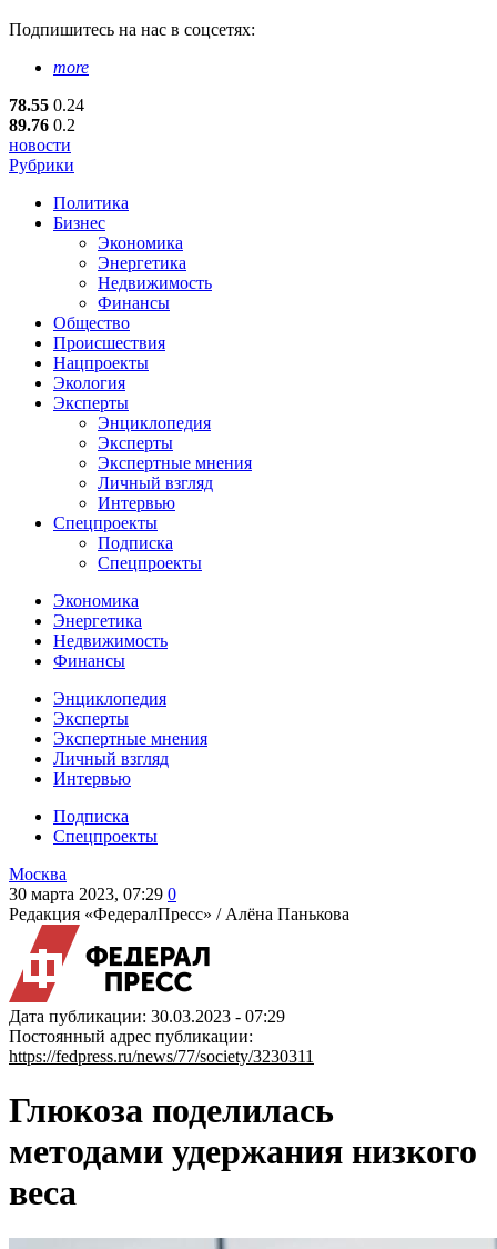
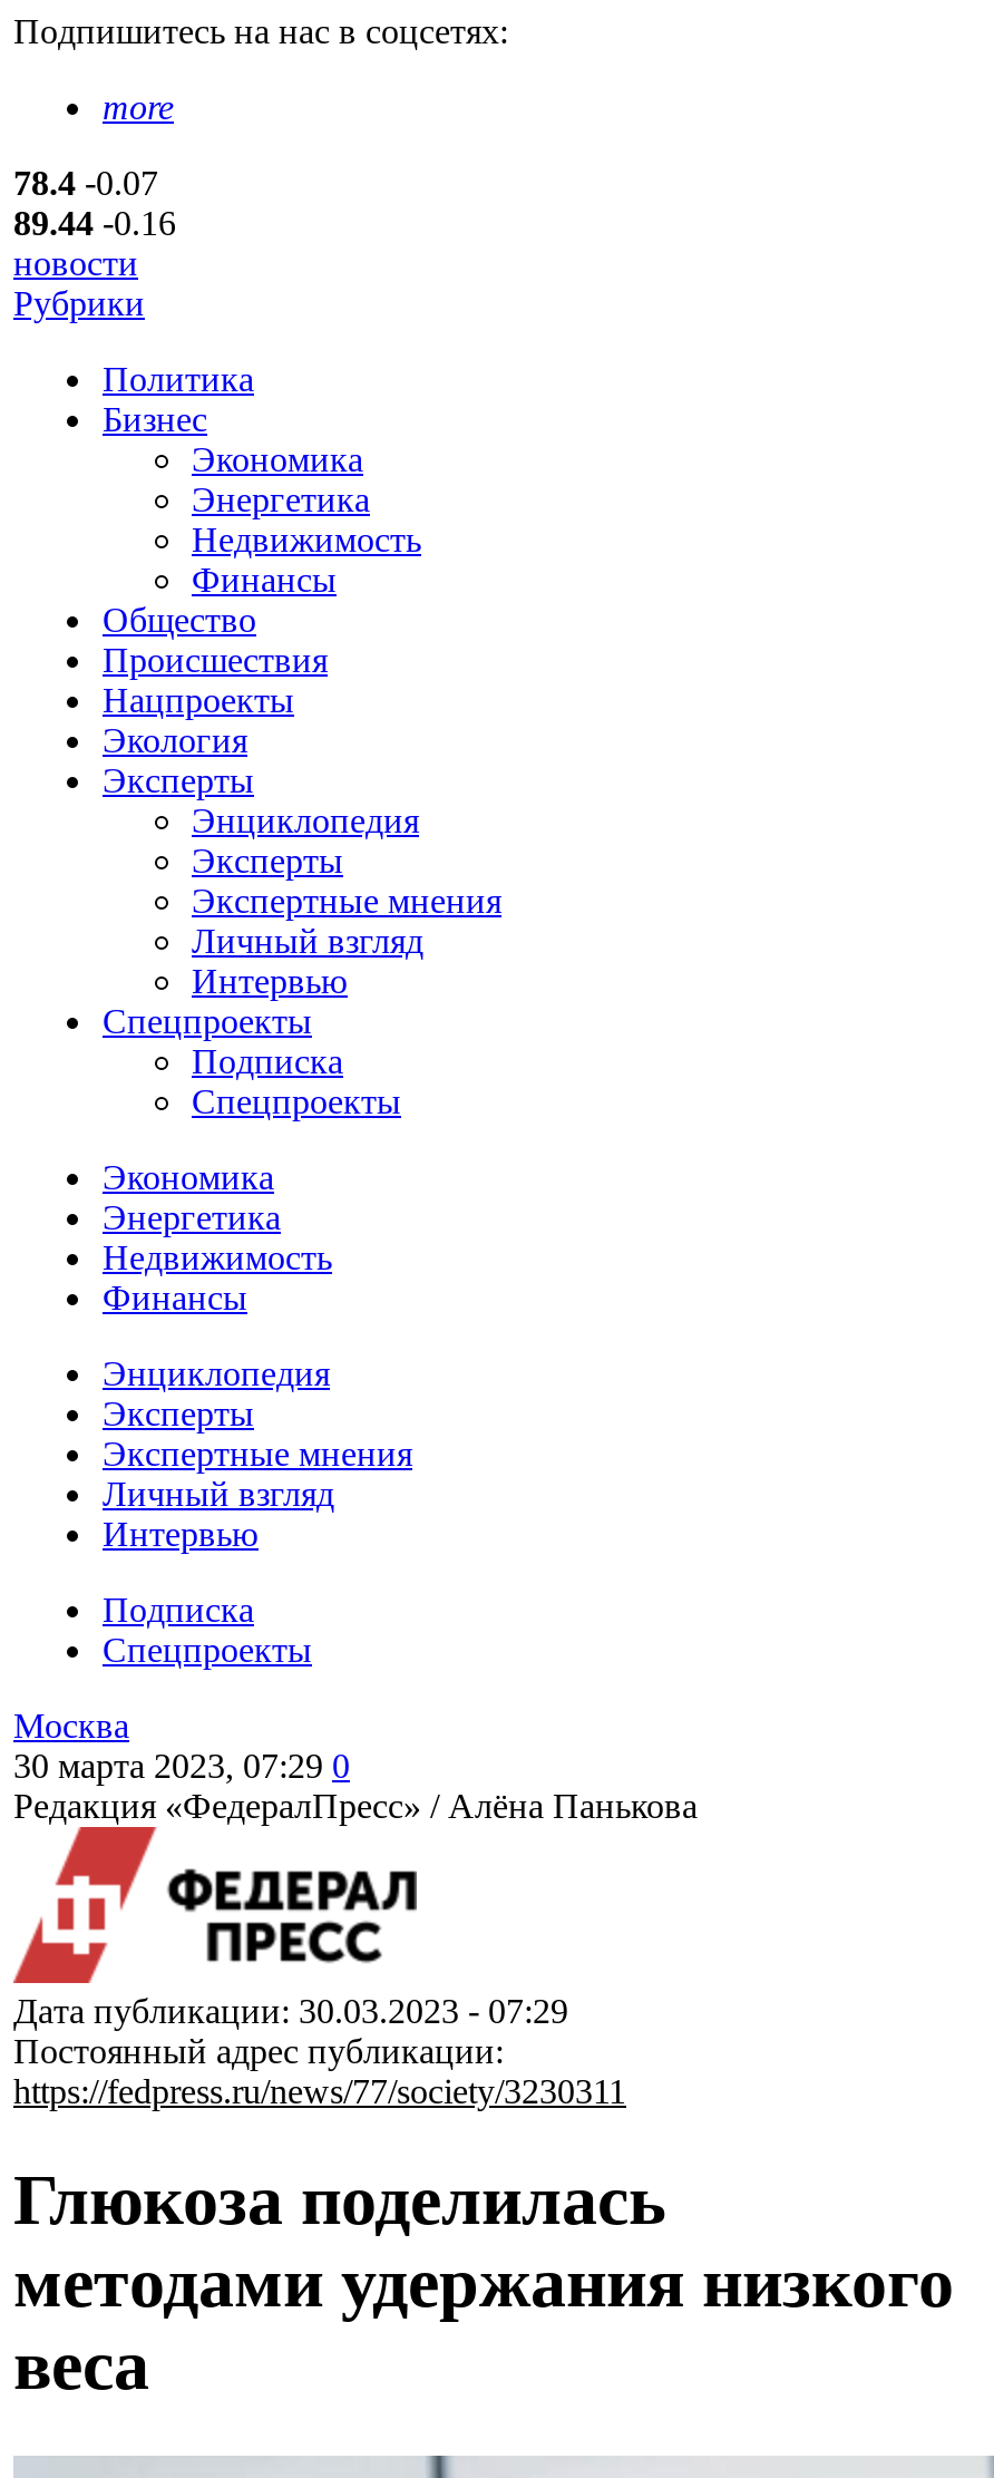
[9,96,84,114] 78.55 0.24 -> [13,164,158,202] 78.4 -0.07
[9,116,75,134] 89.76 0.2 -> [13,204,176,242] 89.44 -0.16

